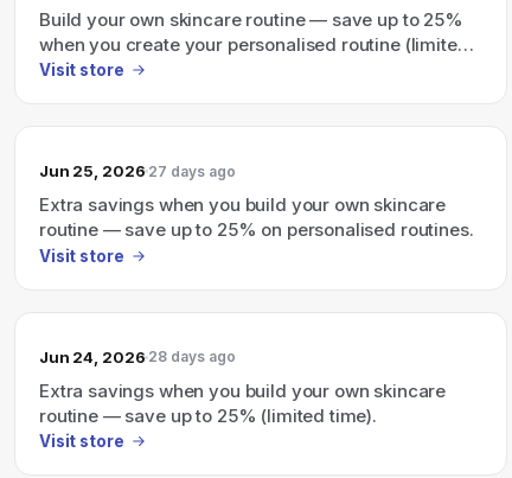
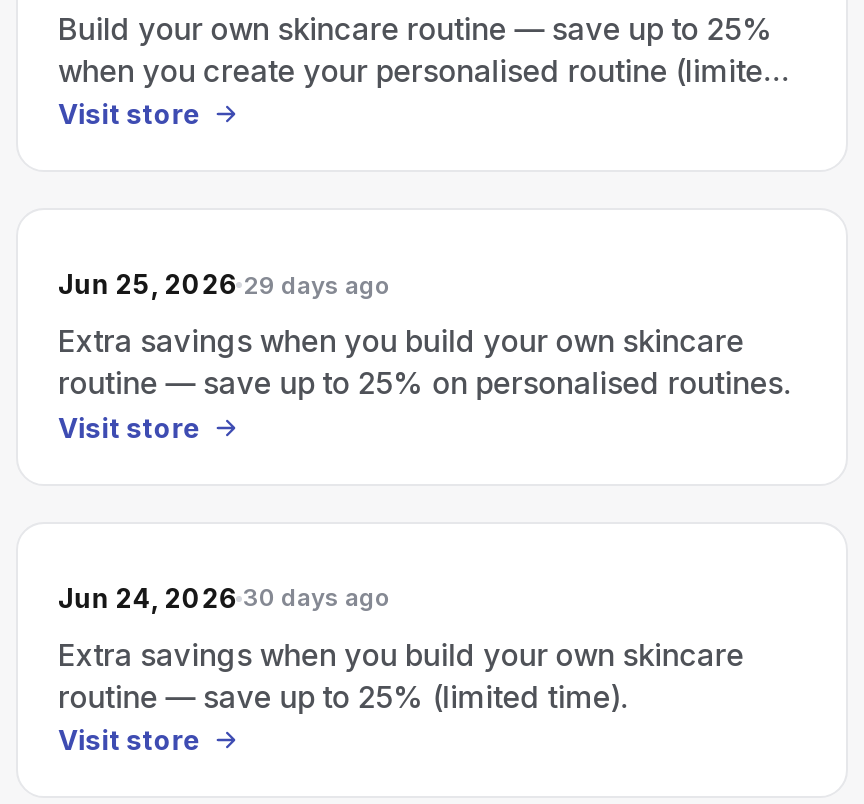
[39,161,236,180] Jun 25, 2026 27 days ago -> [58,268,391,300] Jun 25, 2026 29 days ago
[39,347,236,366] Jun 24, 2026 28 days ago -> [58,581,391,613] Jun 24, 2026 30 days ago

